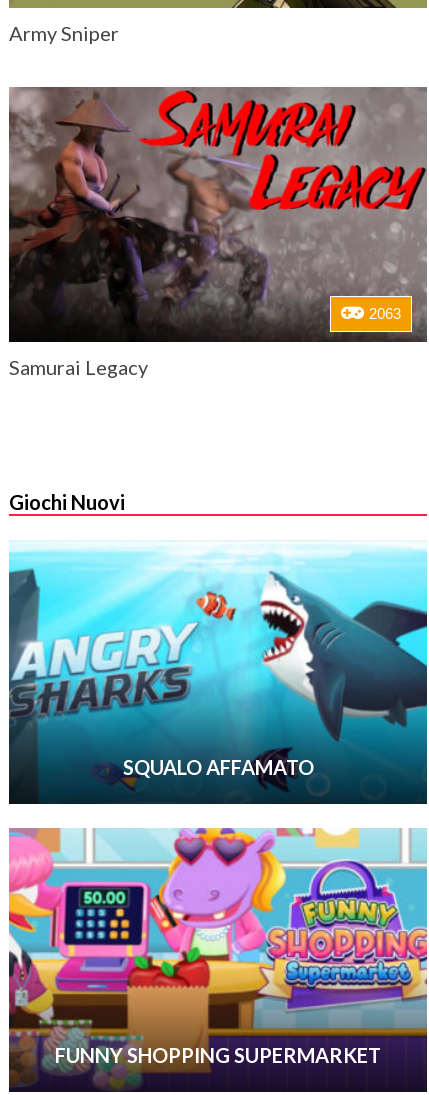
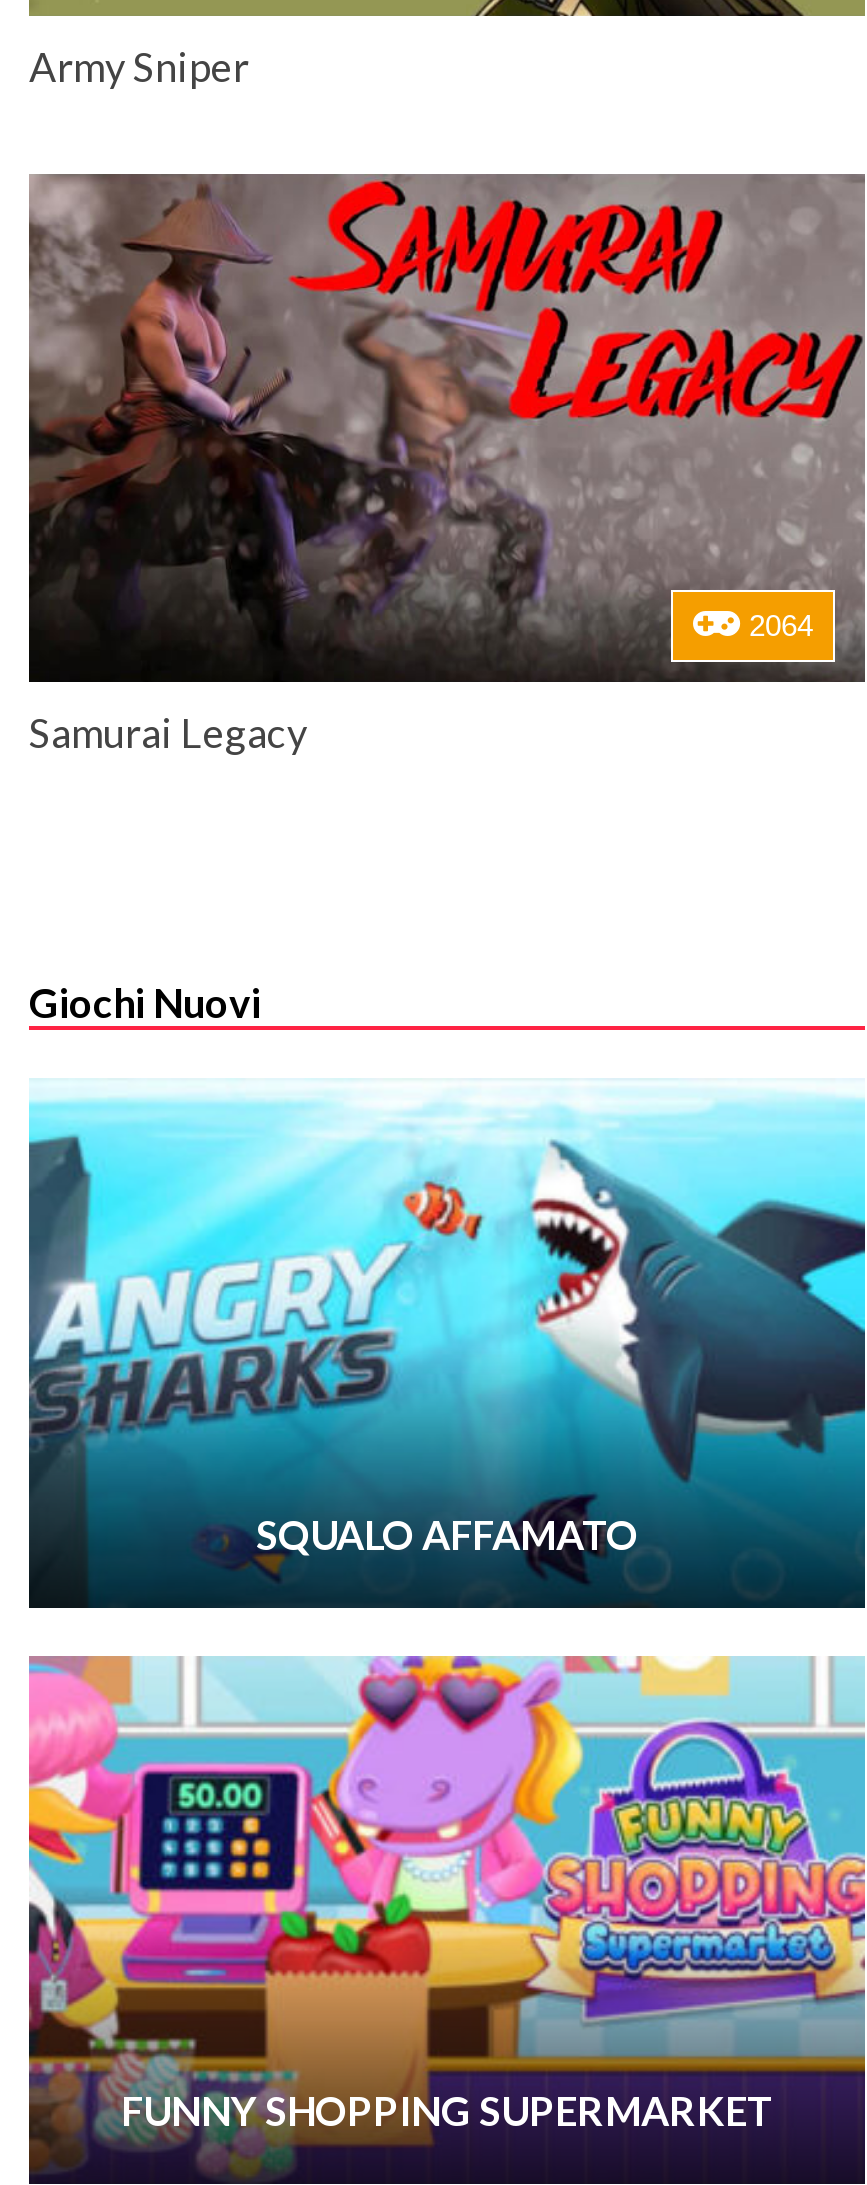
[369,305,401,322] 2063 -> [749,609,813,643] 2064

